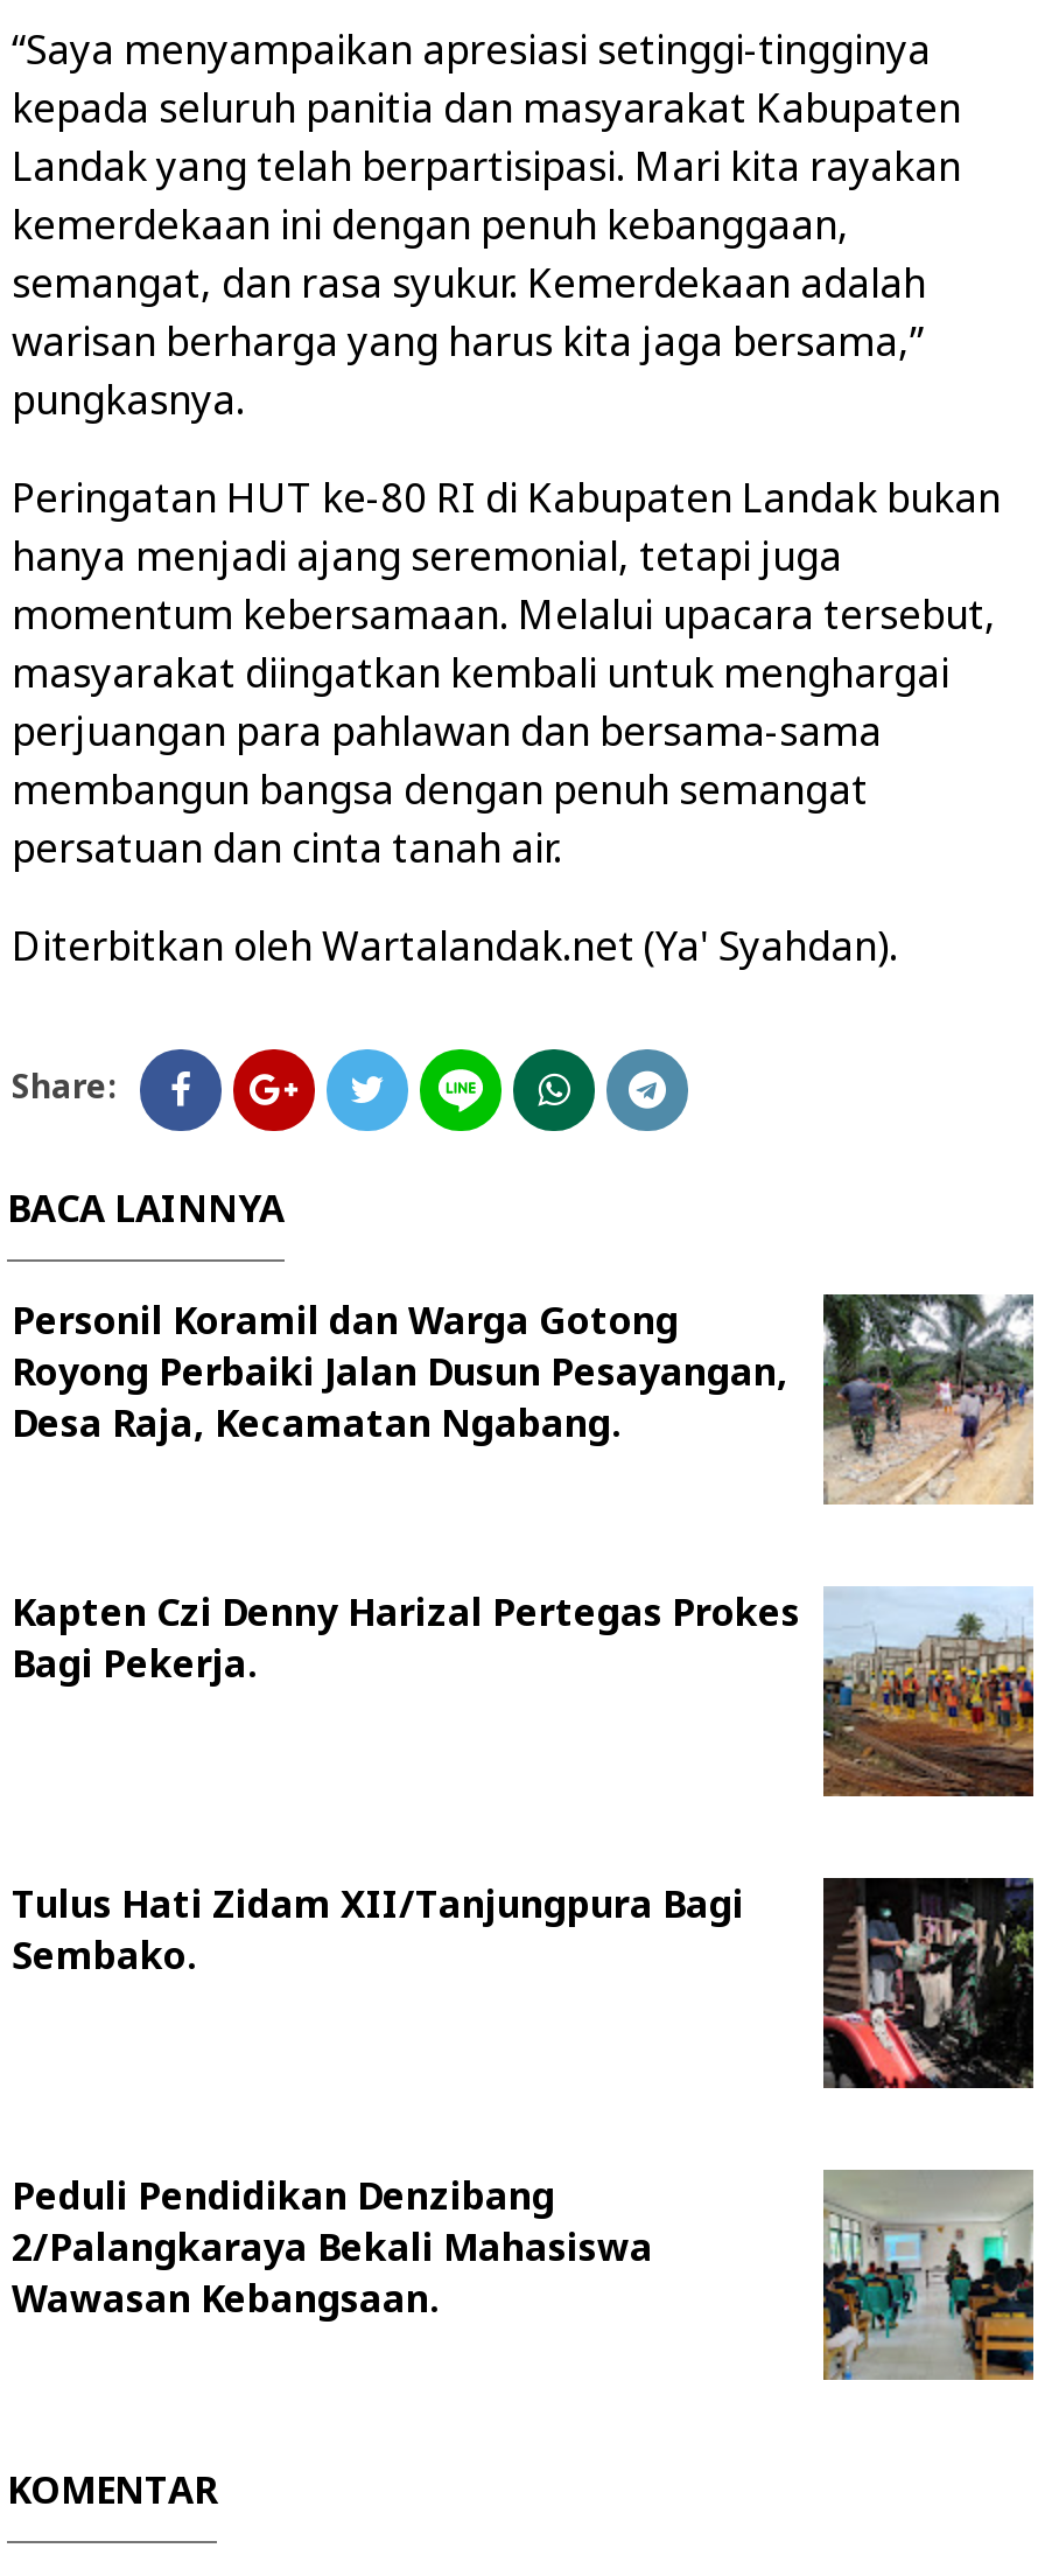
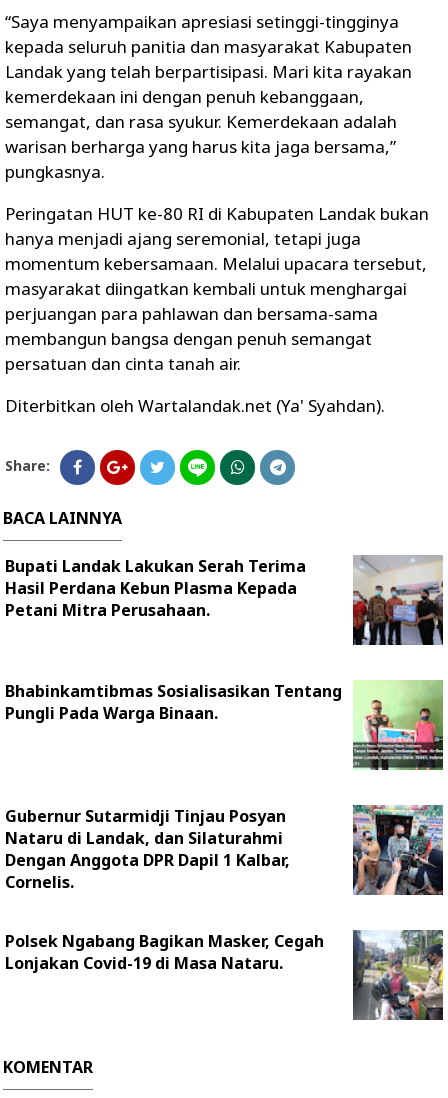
[12,1294,788,1448] Personil Koramil dan Warga Gotong | Royong Perbaiki Jalan Dusun Pesayangan, | Desa Raja, Kecamatan Ngabang. -> [5,555,306,621] Bupati Landak Lakukan Serah Terima | Hasil Perdana Kebun Plasma Kepada | Petani Mitra Perusahaan.
[823,1294,1033,1505] [image] -> [352,555,444,646] [image]
[12,1586,1036,1799] [image] | Kapten Czi Denny Harizal Pertegas Prokes | Bagi Pekerja. -> [5,679,444,771] [image] | Bhabinkamtibmas Sosialisasikan Tentang | Pungli Pada Warga Binaan.
[12,1878,744,1981] Tulus Hati Zidam XII/Tanjungpura Bagi | Sembako. -> [5,805,290,893] Gubernur Sutarmidji Tinjau Posyan | Nataru di Landak, dan Silaturahmi | Dengan Anggota DPR Dapil 1 Kalbar, | Cornelis.
[821,1876,1036,2090] [image] -> [352,804,444,896] [image]
[12,2170,653,2324] Peduli Pendidikan Denzibang | 2/Palangkaraya Bekali Mahasiswa | Wawasan Kebangsaan. -> [5,930,324,974] Polsek Ngabang Bagikan Masker, Cegah | Lonjakan Covid-19 di Masa Nataru.
[821,2167,1036,2382] [image] -> [352,930,444,1021] [image]

